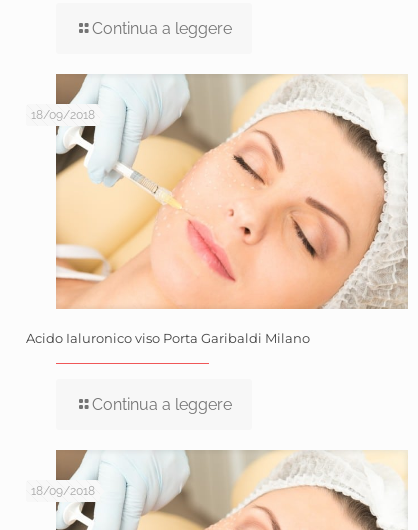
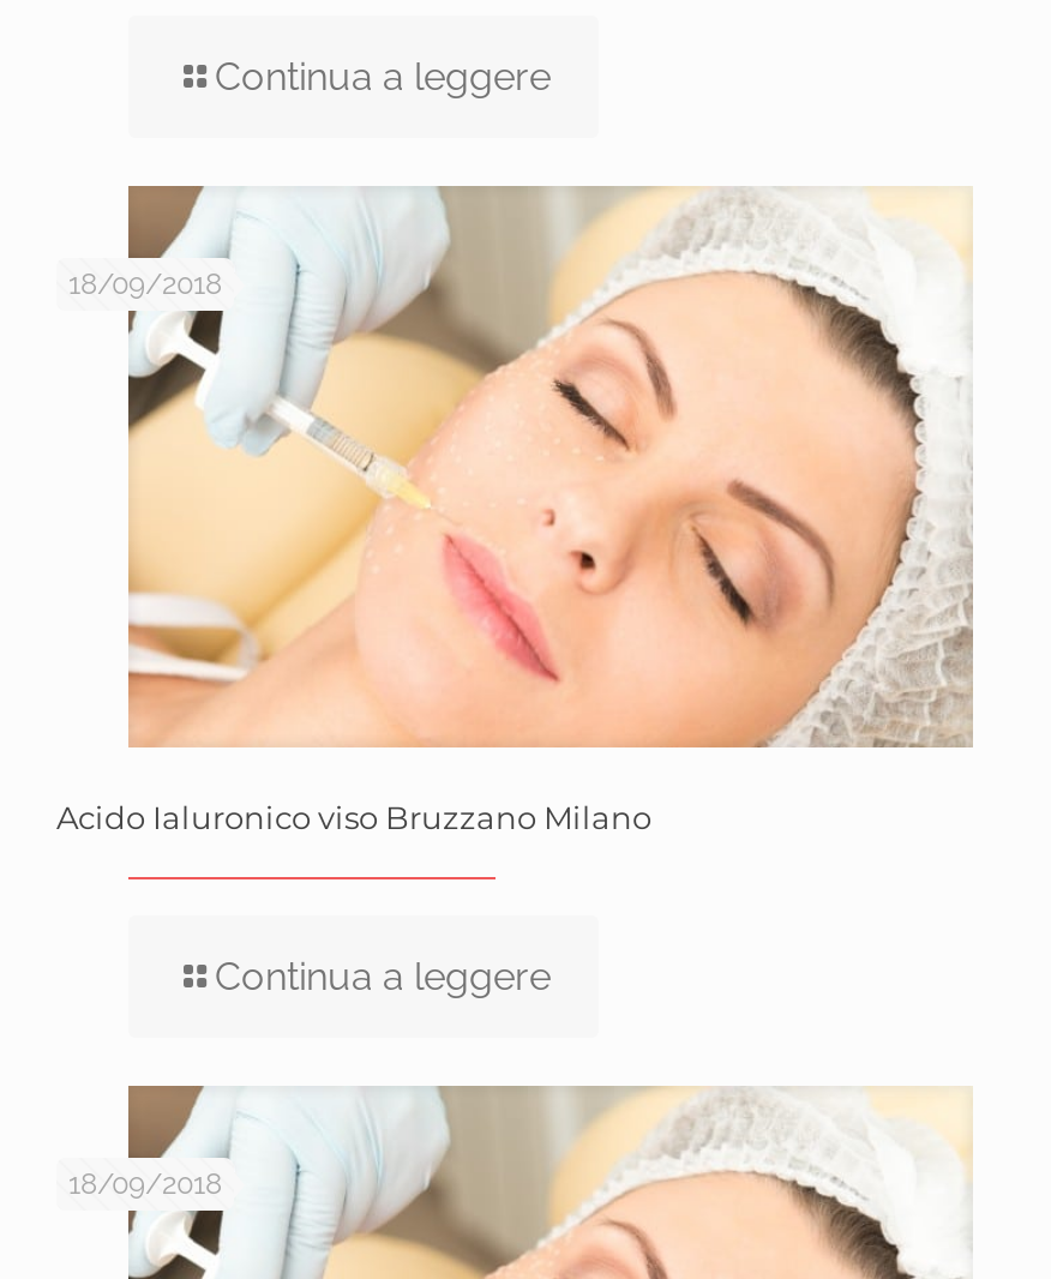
[26,330,310,346] Acido Ialuronico viso Porta Garibaldi Milano -> [56,798,651,837] Acido Ialuronico viso Bruzzano Milano

